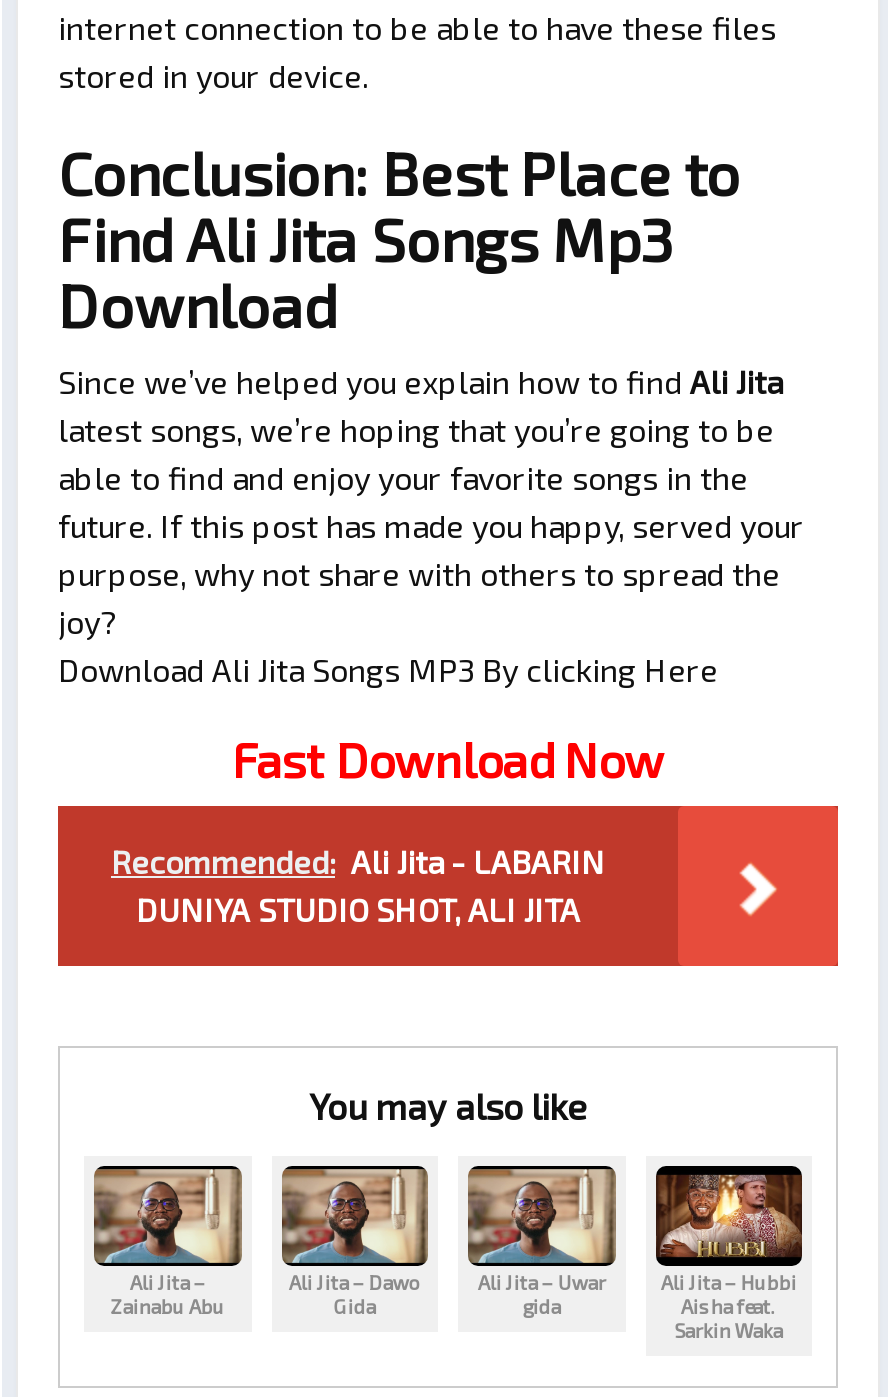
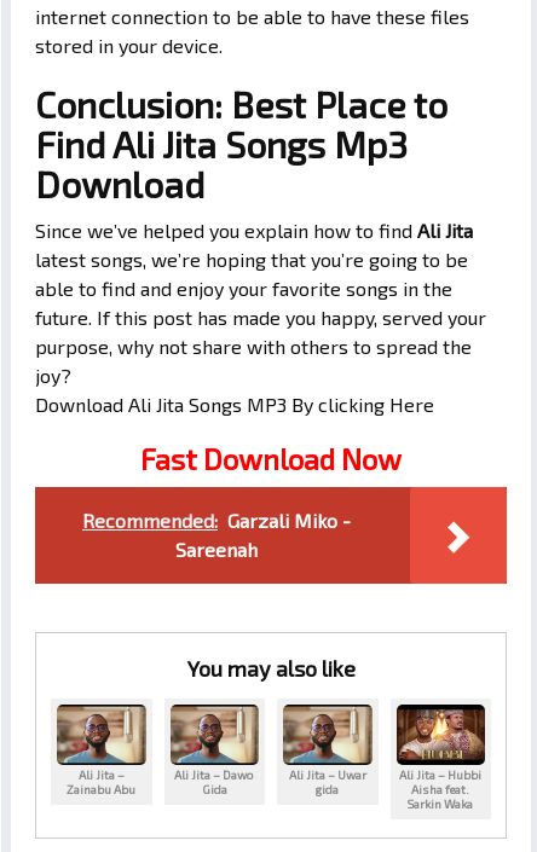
[111,842,605,928] Recommended: Ali Jita - LABARIN | DUNIYA STUDIO SHOT, ALI JITA -> [82,509,351,561] Recommended: Garzali Miko - | Sareenah

